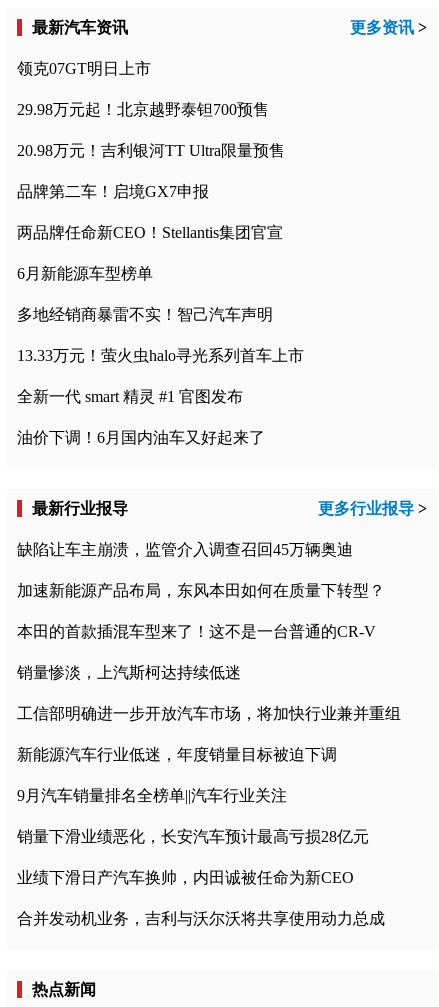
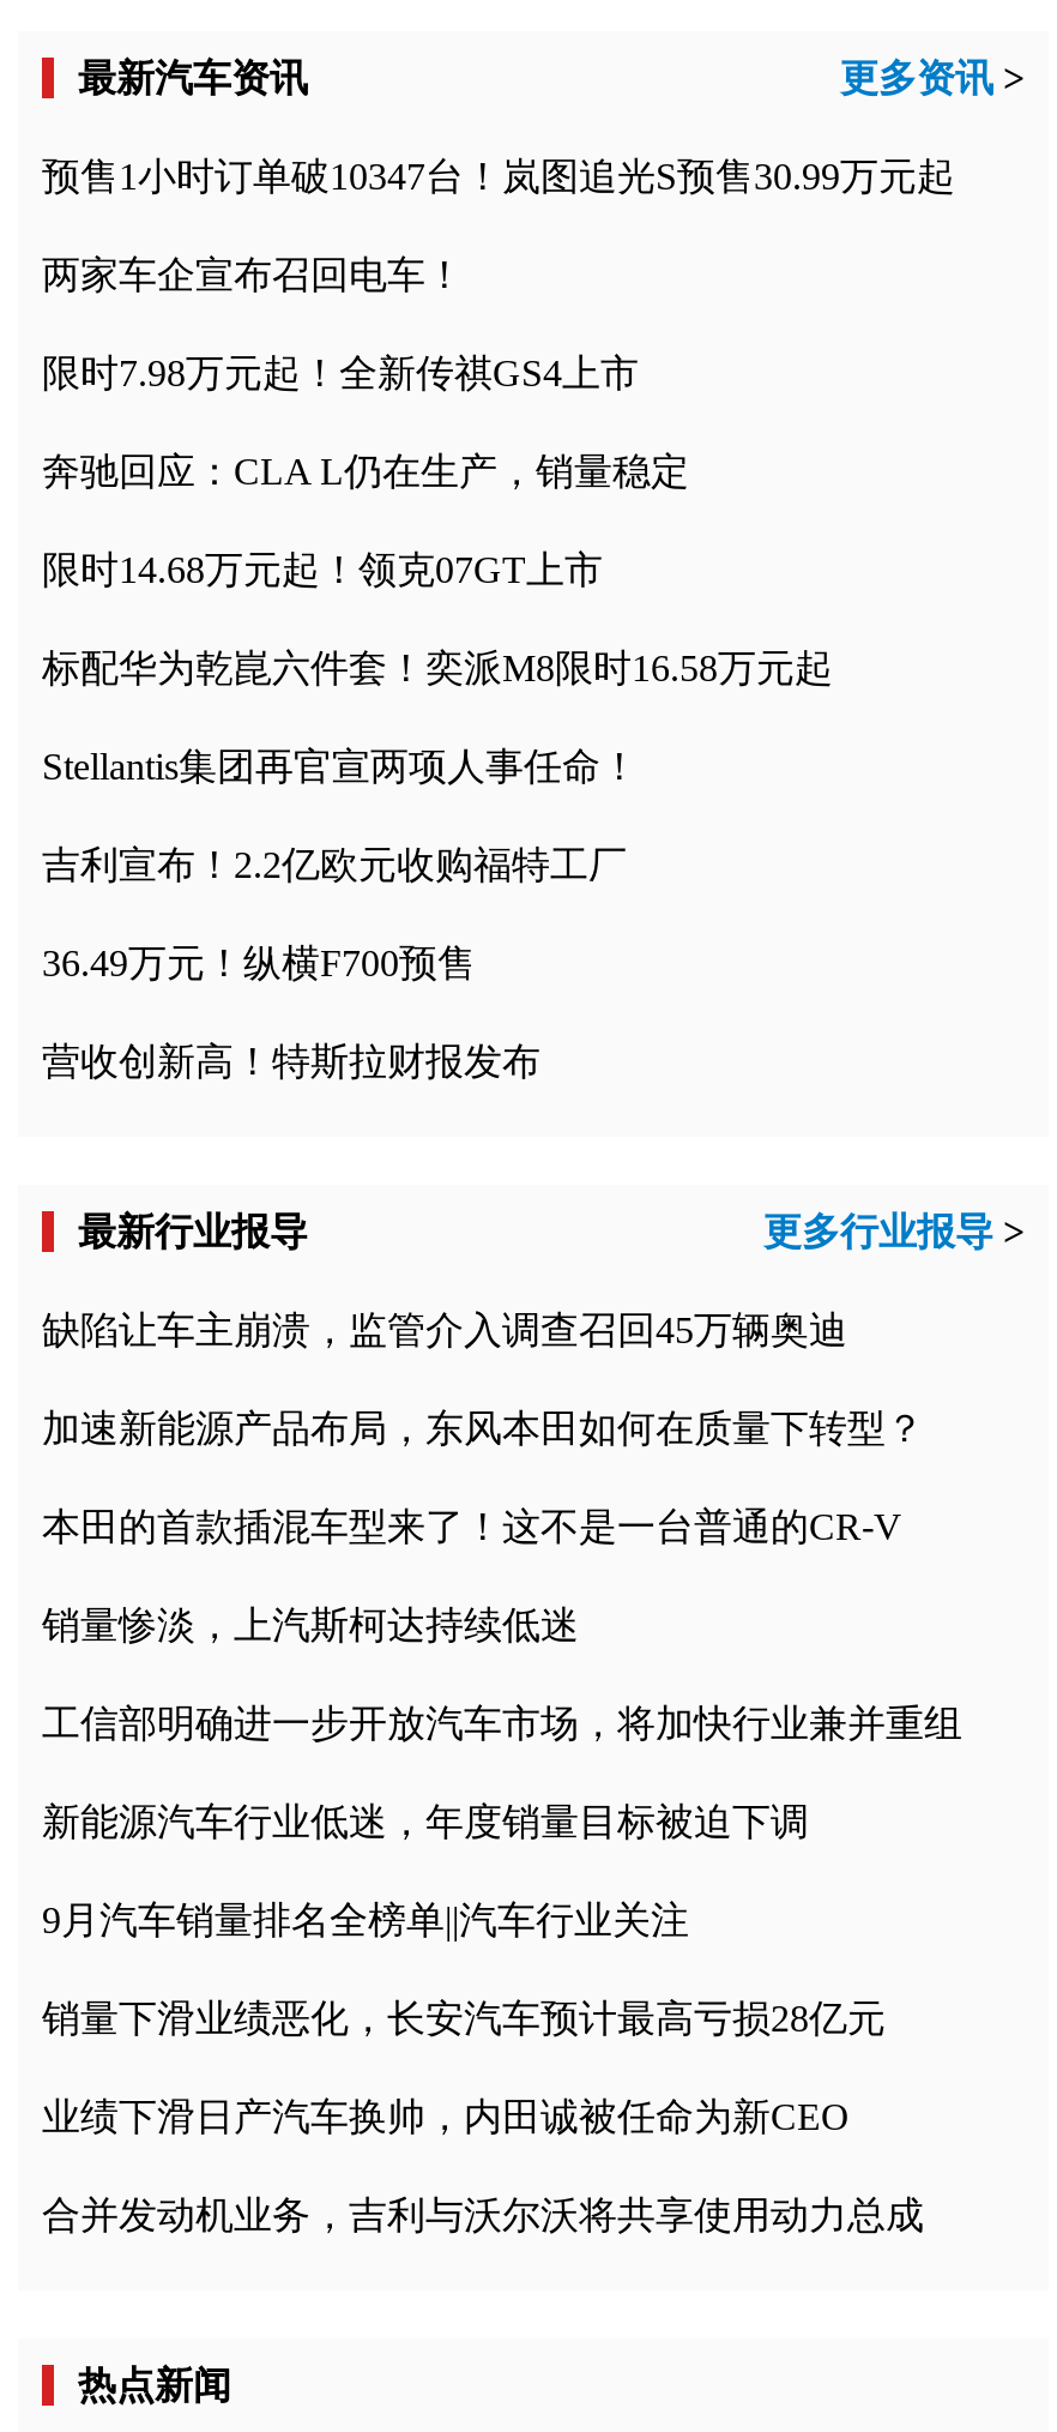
[17,60,151,77] 领克07GT明日上市 -> [42,157,955,198] 预售1小时订单破10347台！岚图追光S预售30.99万元起
[17,101,269,118] 29.98万元起！北京越野泰钽700预售 -> [42,255,464,296] 两家车企宣布召回电车！
[17,142,285,159] 20.98万元！吉利银河TT Ultra限量预售 -> [42,354,639,394] 限时7.98万元起！全新传祺GS4上市
[17,183,209,200] 品牌第二车！启境GX7申报 -> [42,452,689,493] 奔驰回应：CLA L仍在生产，销量稳定
[17,224,283,241] 两品牌任命新CEO！Stellantis集团官宣 -> [42,550,603,591] 限时14.68万元起！领克07GT上市
[17,265,153,282] 6月新能源车型榜单 -> [42,649,833,689] 标配华为乾崑六件套！奕派M8限时16.58万元起
[17,306,273,323] 多地经销商暴雷不实！智己汽车声明 -> [42,747,639,788] Stellantis集团再官宣两项人事任命！
[17,347,304,364] 13.33万元！萤火虫halo寻光系列首车上市 -> [42,845,627,886] 吉利宣布！2.2亿欧元收购福特工厂
[17,388,243,405] 全新一代 smart 精灵 #1 官图发布 -> [42,944,476,984] 36.49万元！纵横F700预售
[17,429,265,446] 油价下调！6月国内油车又好起来了 -> [42,1042,540,1083] 营收创新高！特斯拉财报发布

